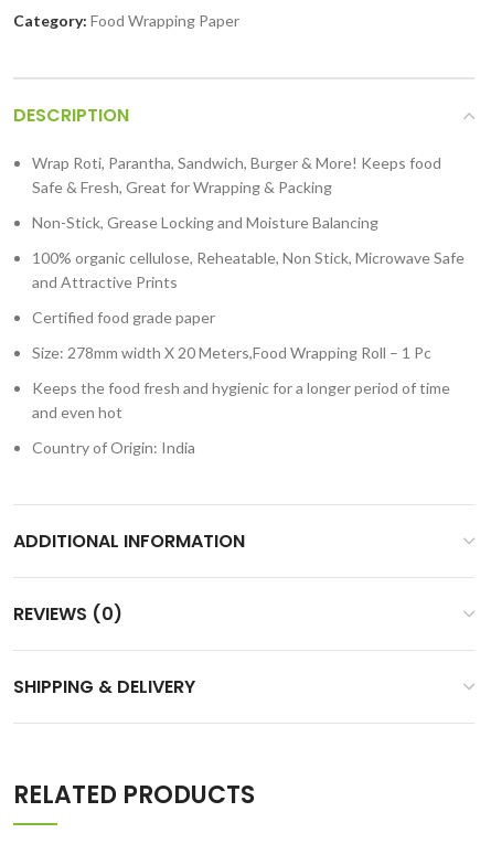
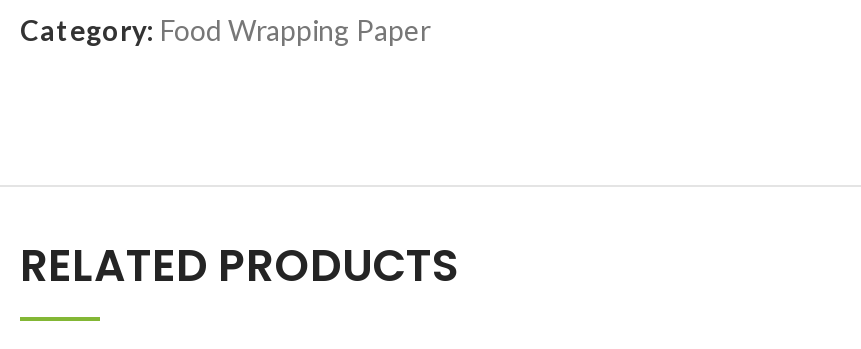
[13,103,465,457] DESCRIPTION | Wrap Roti, Parantha, Sandwich, Burger & More! Keeps food | Safe & Fresh, Great for Wrapping & Packing | Non-Stick, Grease Locking and Moisture Balancing | 100% organic cellulose, Reheatable, Non Stick, Microwave Safe | and Attractive Prints | Certified food grade paper | Size: 278mm width X 20 Meters,Food Wrapping Roll – 1 Pc | Keeps the food fresh and hygienic for a longer period of time | and even hot | Country of Origin: India -> none
[13,528,245,699] ADDITIONAL INFORMATION | REVIEWS (0) | SHIPPING & DELIVERY -> none

